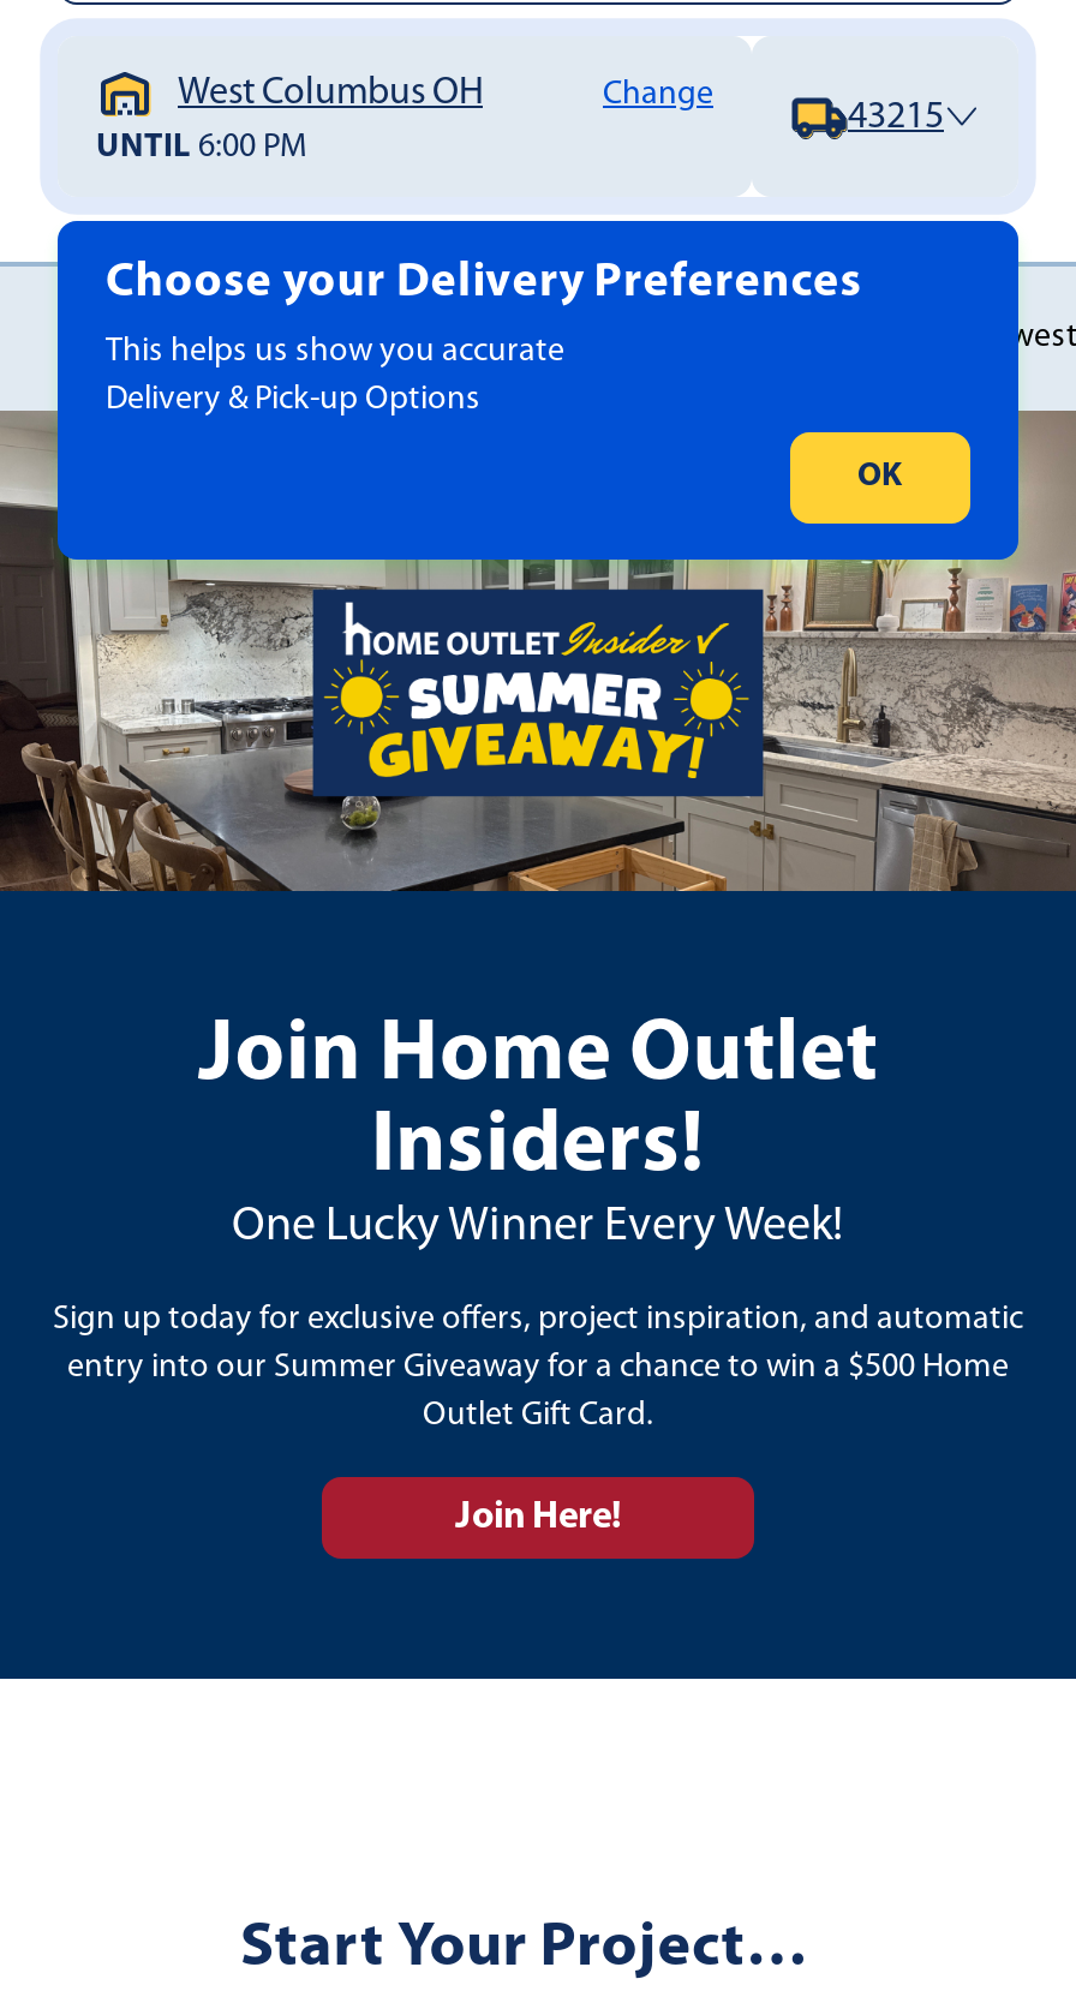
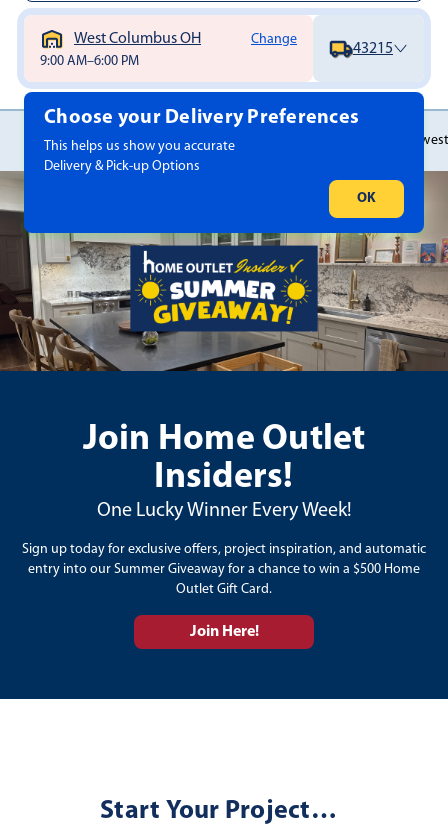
[96,130,306,166] UNTIL 6:00 PM -> [40,54,139,69] 9:00 AM–6:00 PM

